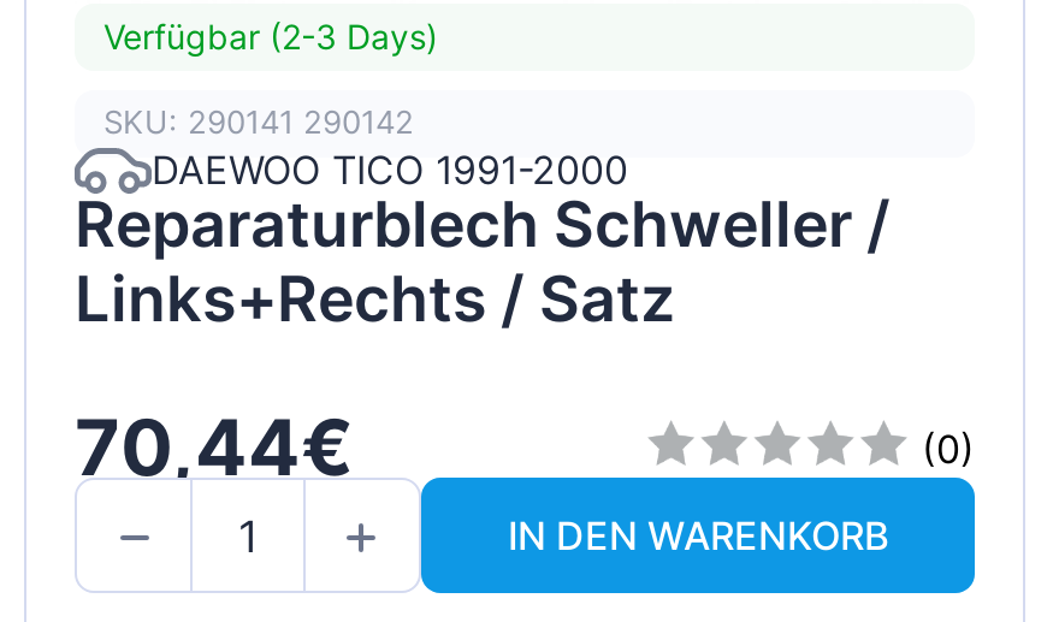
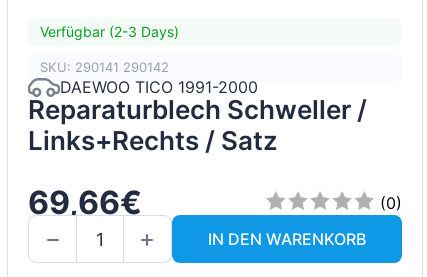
[75,400,354,494] 70,44€ -> [28,183,142,222] 69,66€

